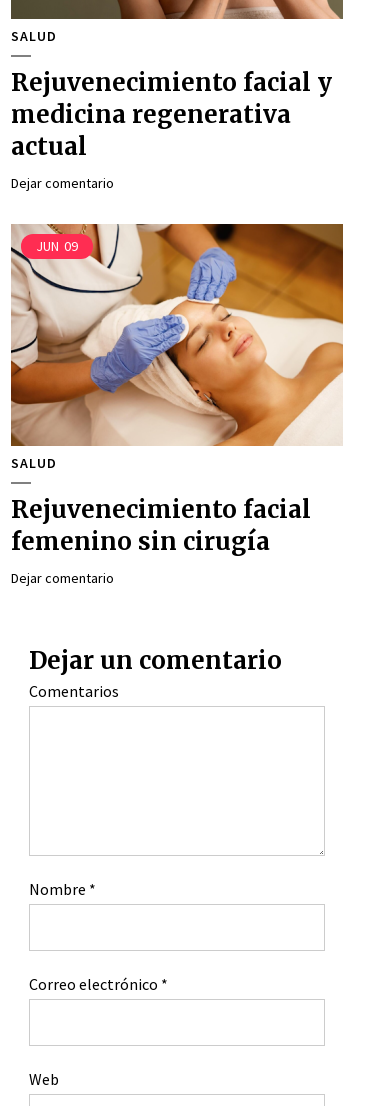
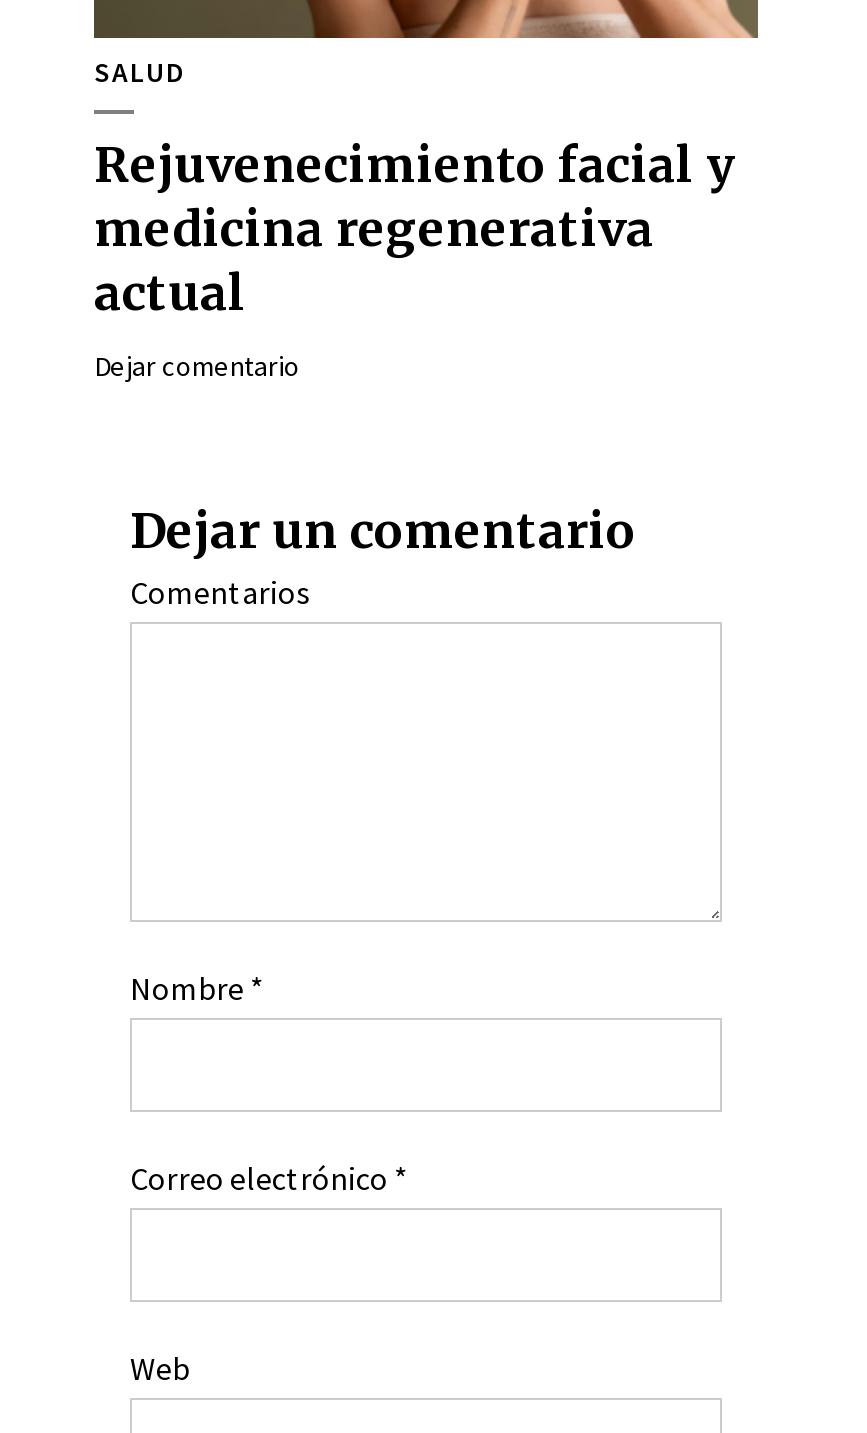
[10,223,344,447] [image] | JUN 09 -> none
[11,454,311,587] SALUD | Rejuvenecimiento facial | femenino sin cirugía | Dejar comentario -> none

